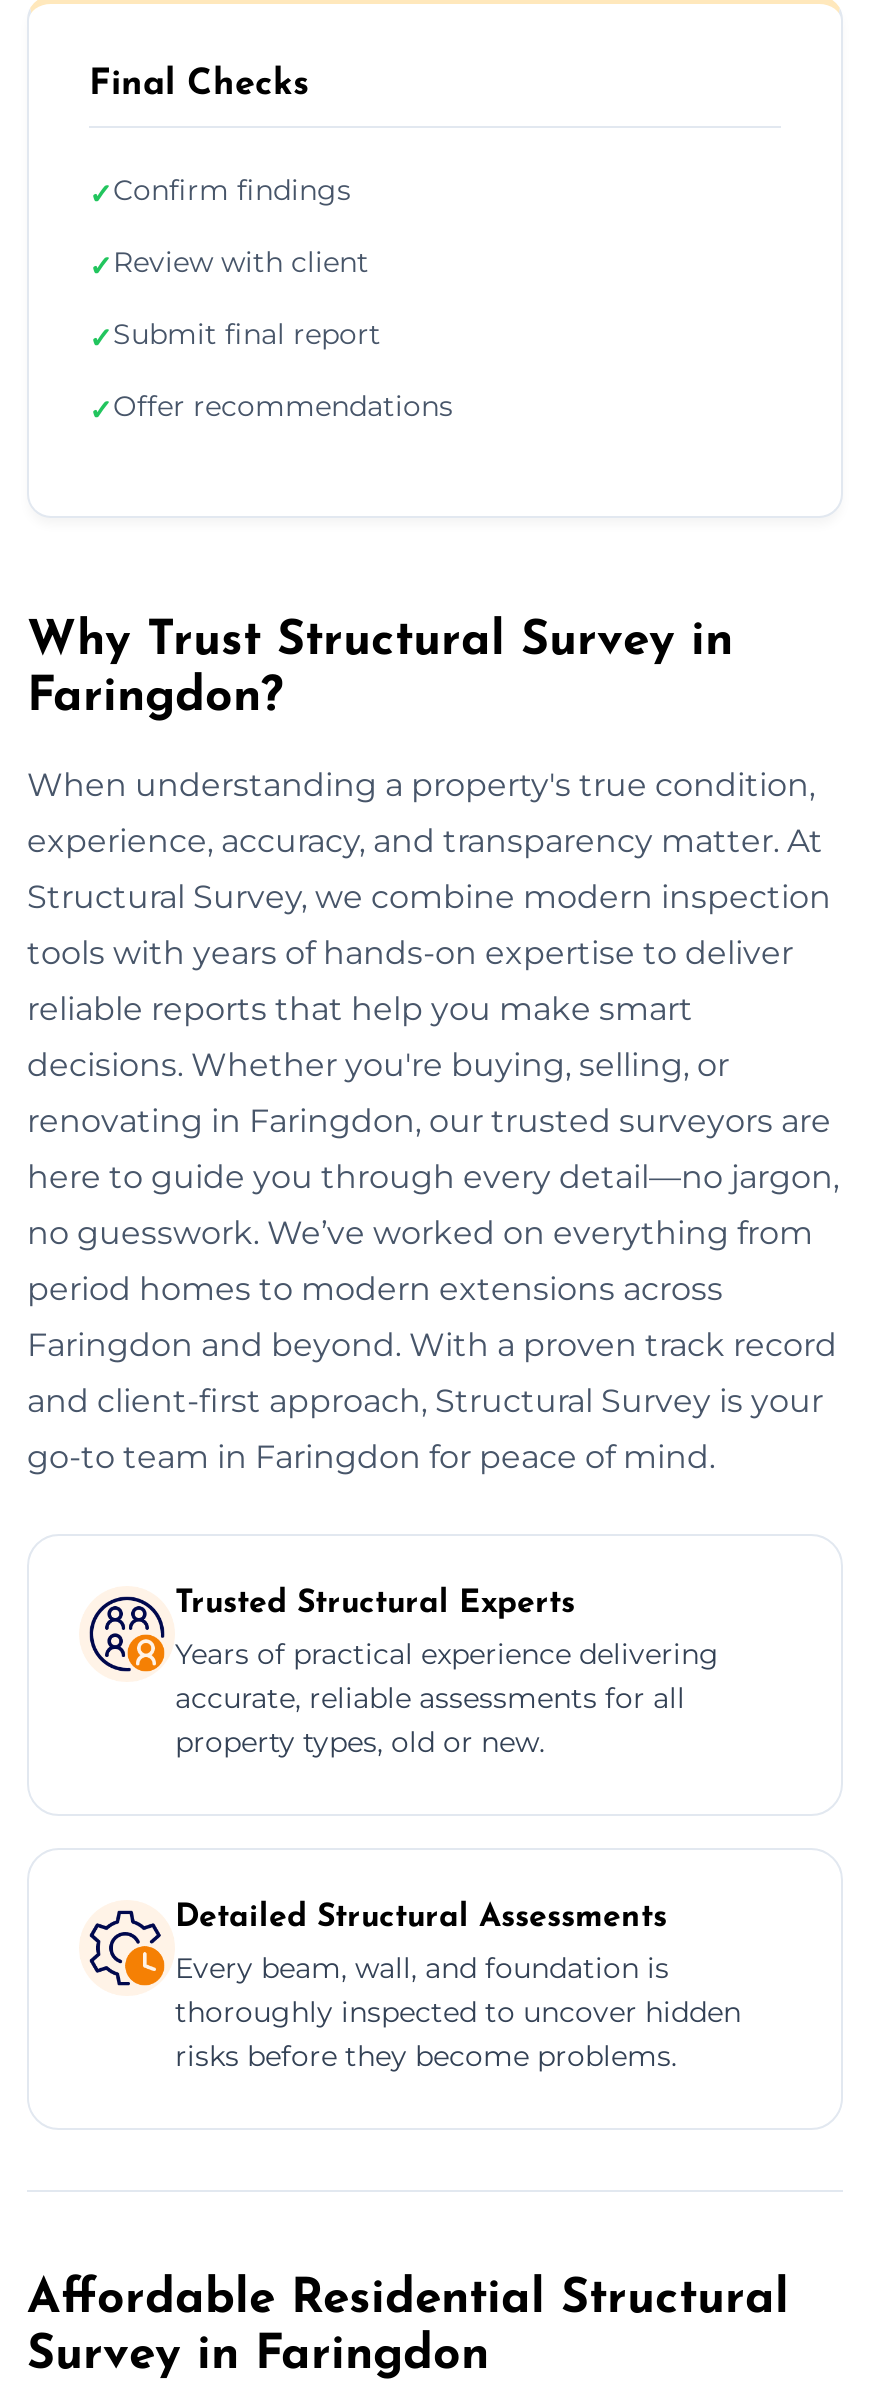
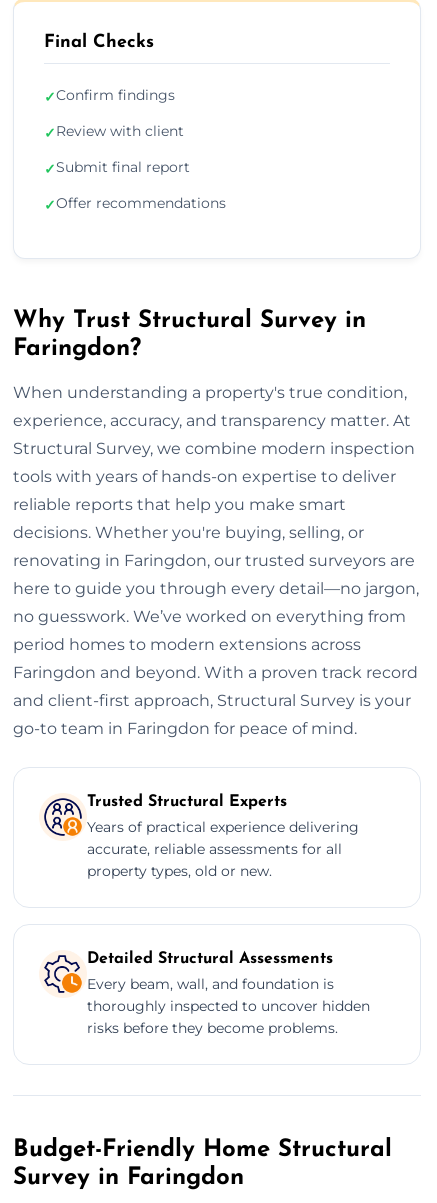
[27,2275,789,2323] Affordable Residential Structural -> [13,1138,392,1162] Budget-Friendly Home Structural

